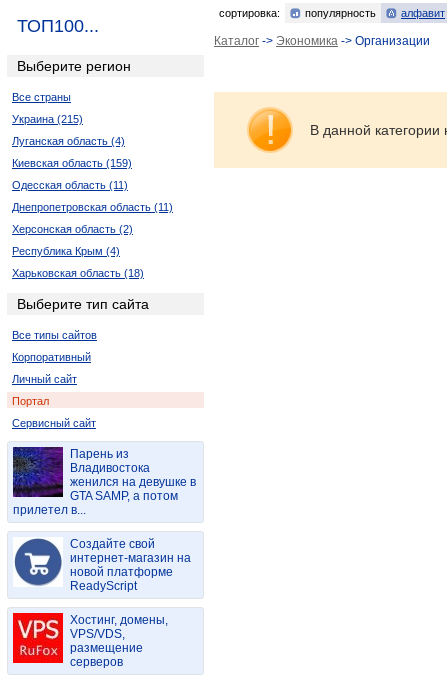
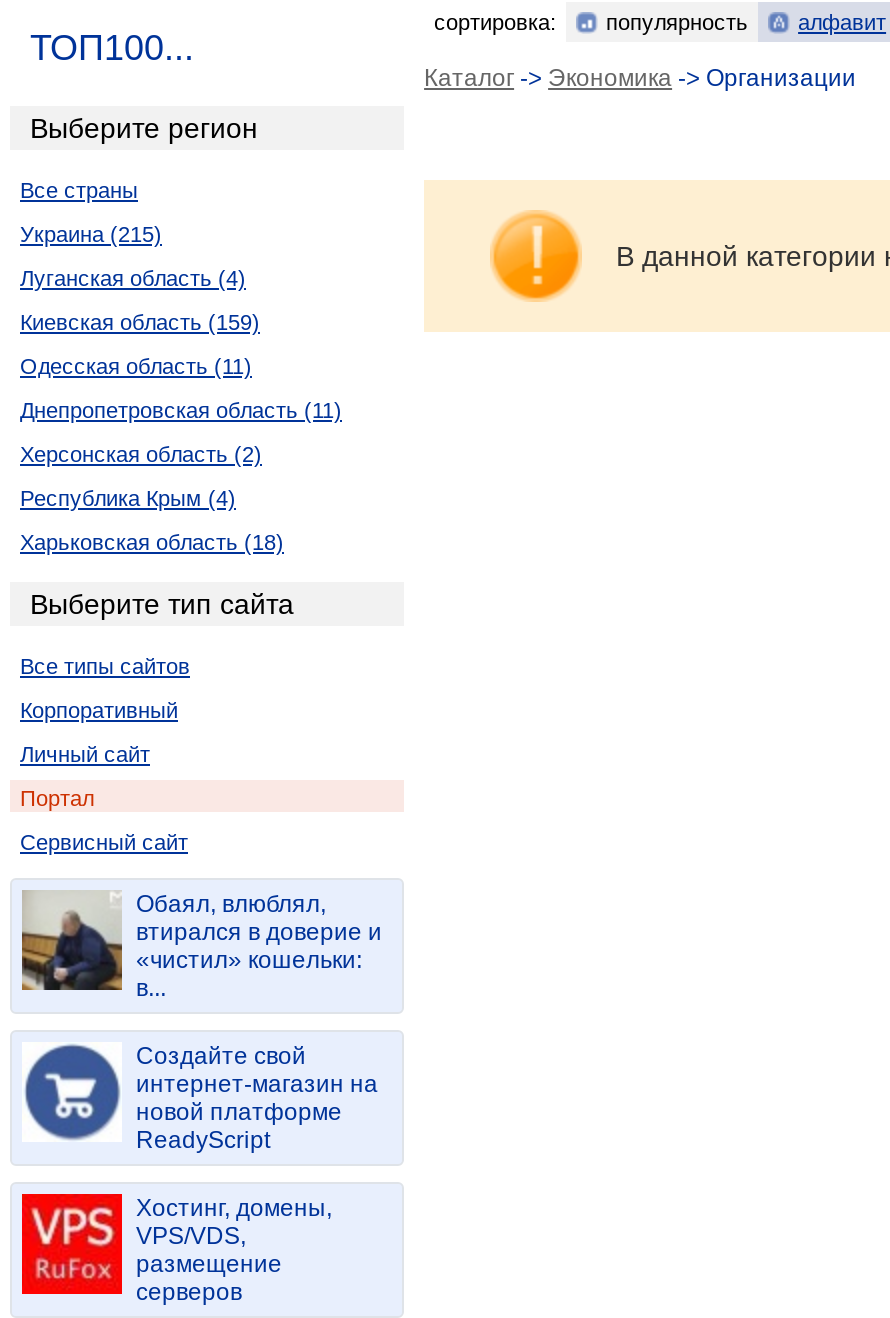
[12,446,196,517] [image] | Парень из | Владивостока | женился на девушке в | GTA SAMP, а потом | прилетел в... -> [20,890,382,1002] [image] | Обаял, влюблял, | втирался в доверие и | «чистил» кошельки: | в...

